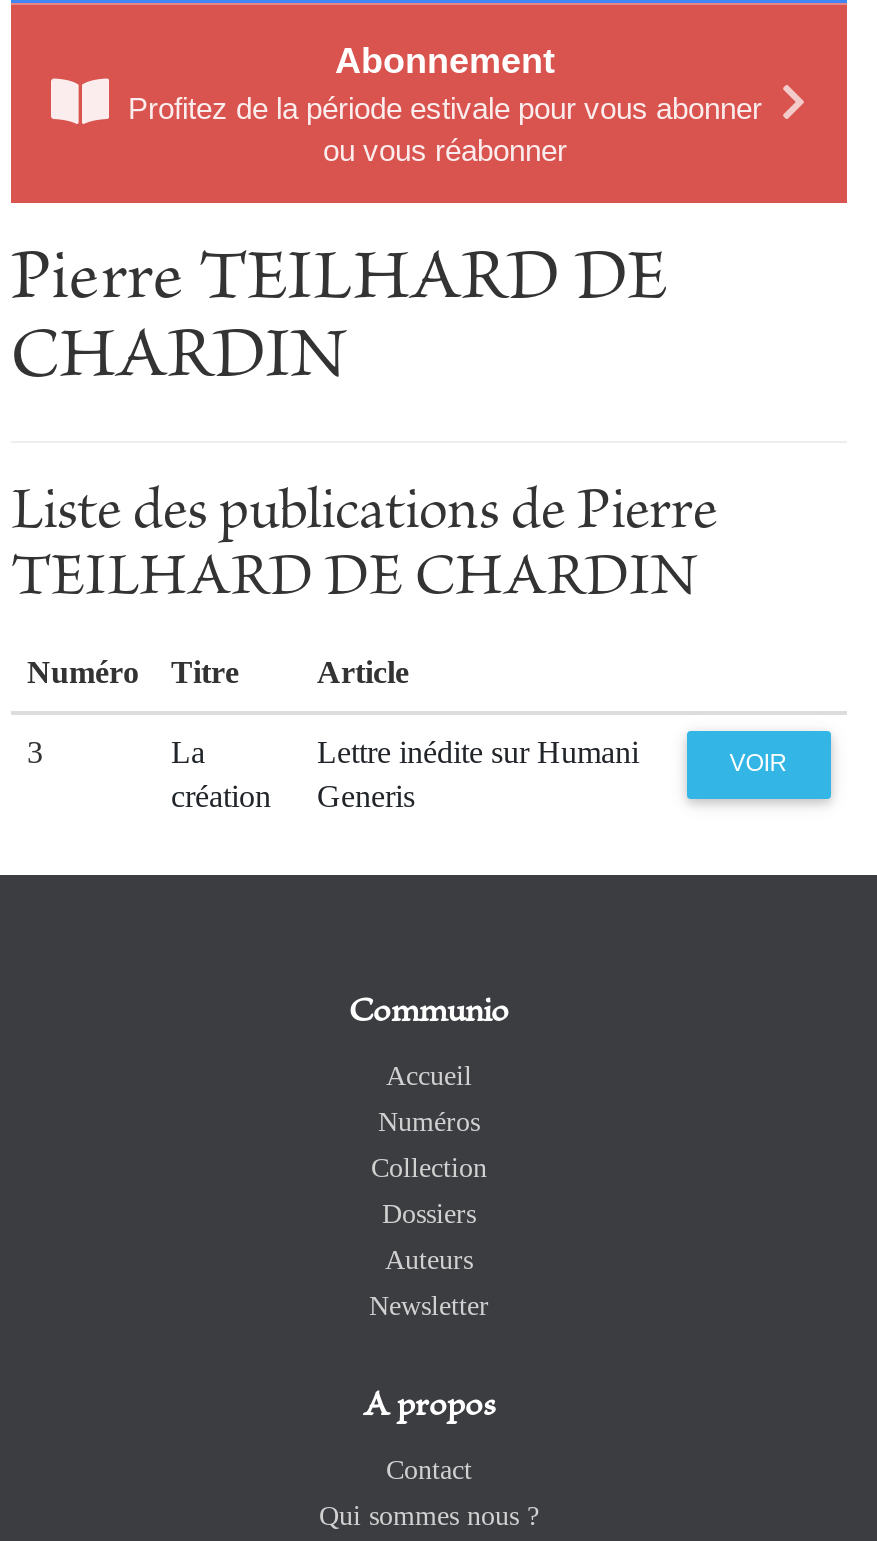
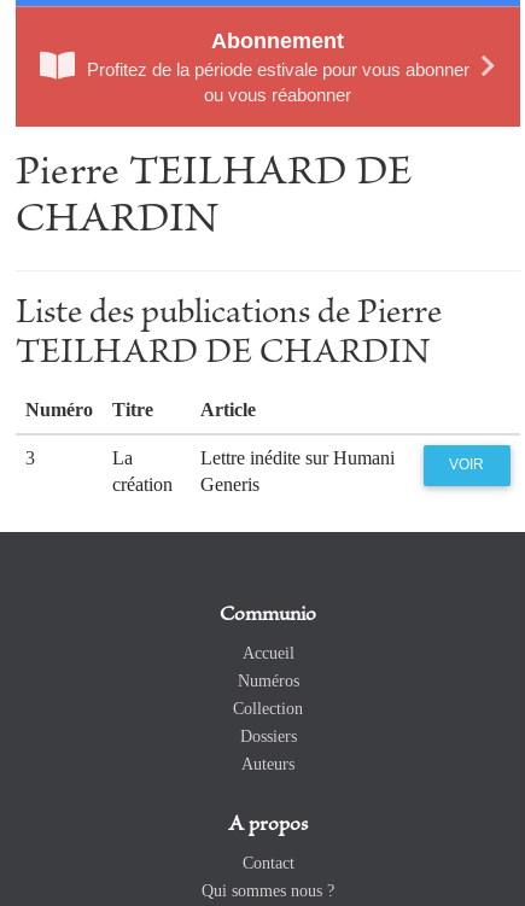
[369,1290,489,1320] Newsletter -> none

